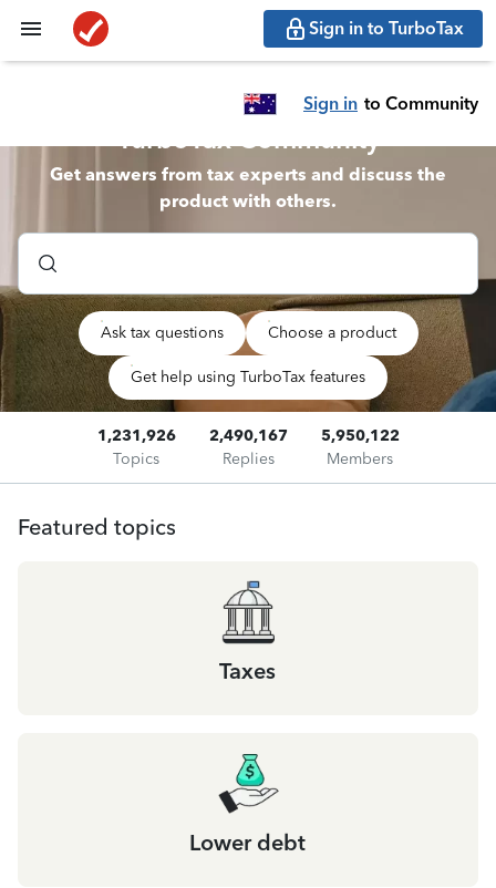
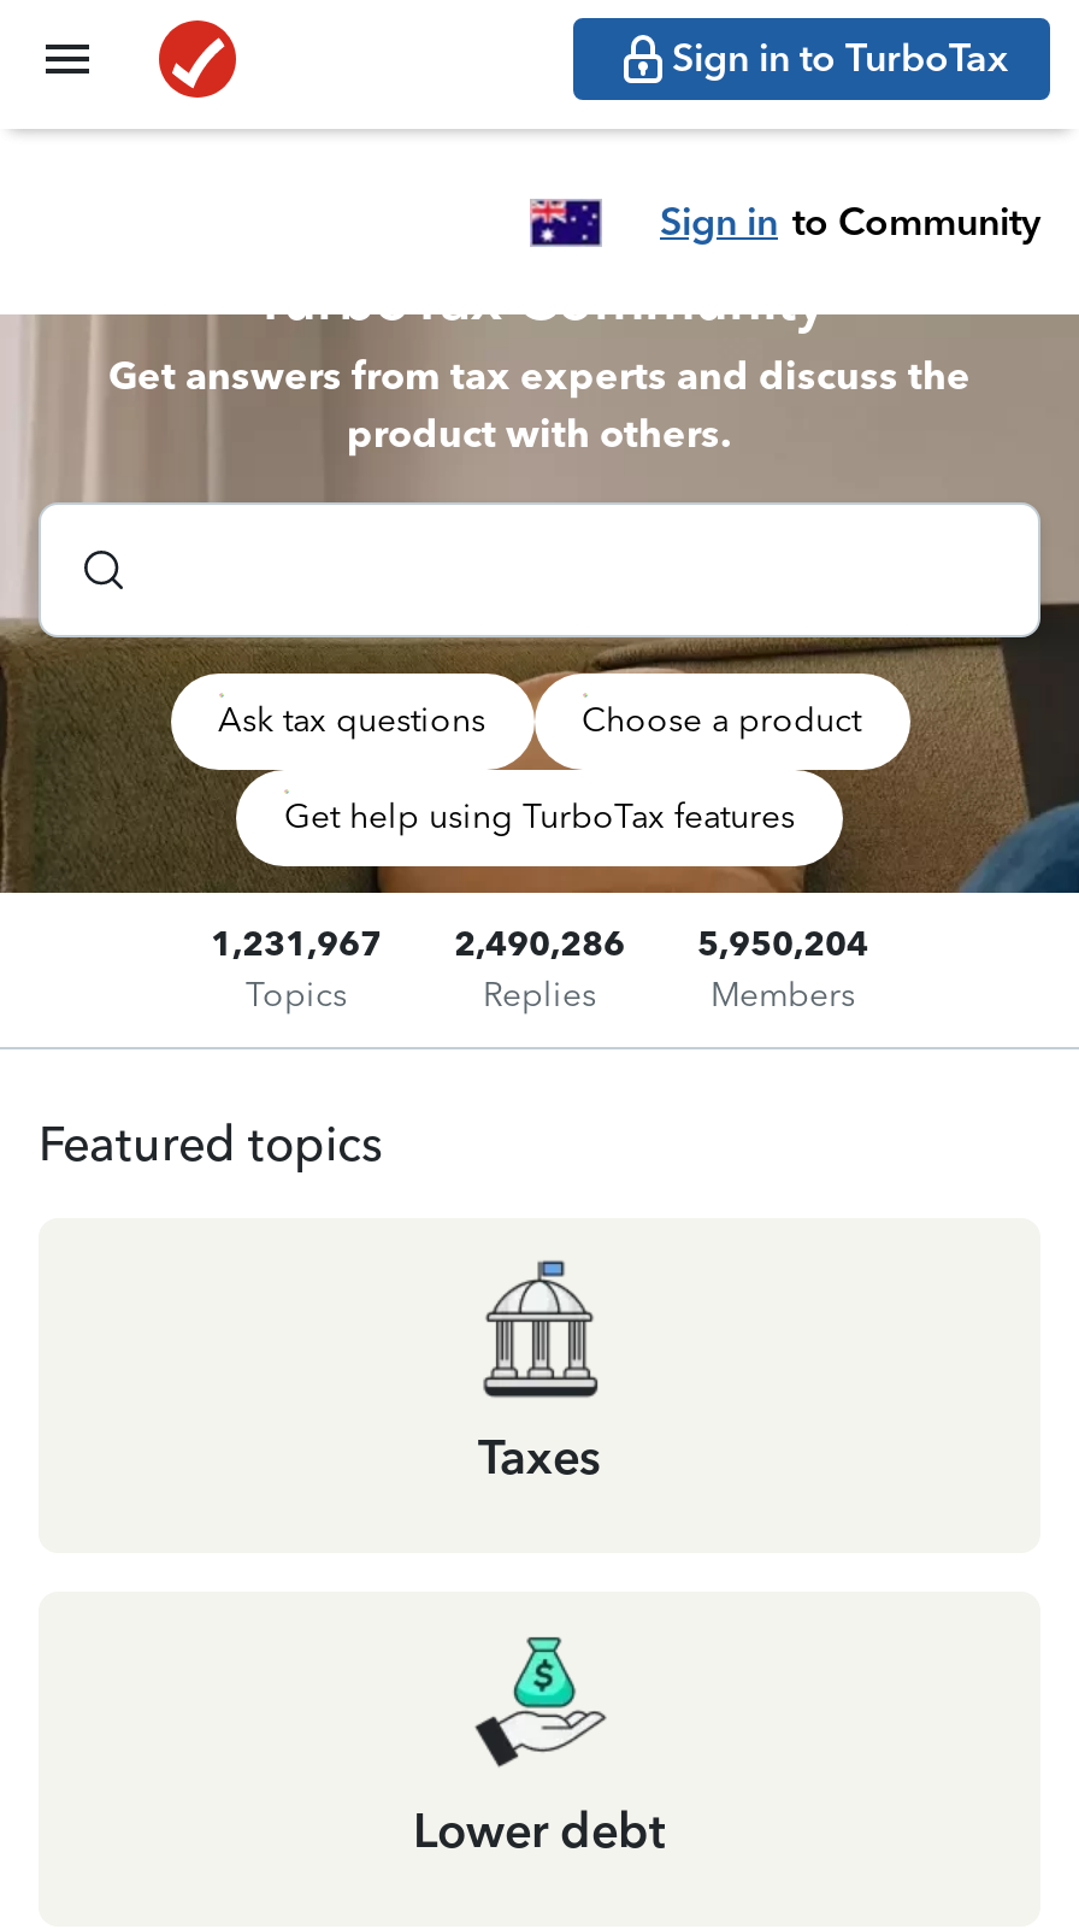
[97,426,175,445] 1,231,926 -> [211,924,382,965] 1,231,967
[209,426,287,445] 2,490,167 -> [454,924,625,965] 2,490,286
[321,426,399,445] 5,950,122 -> [697,924,868,965] 5,950,204

